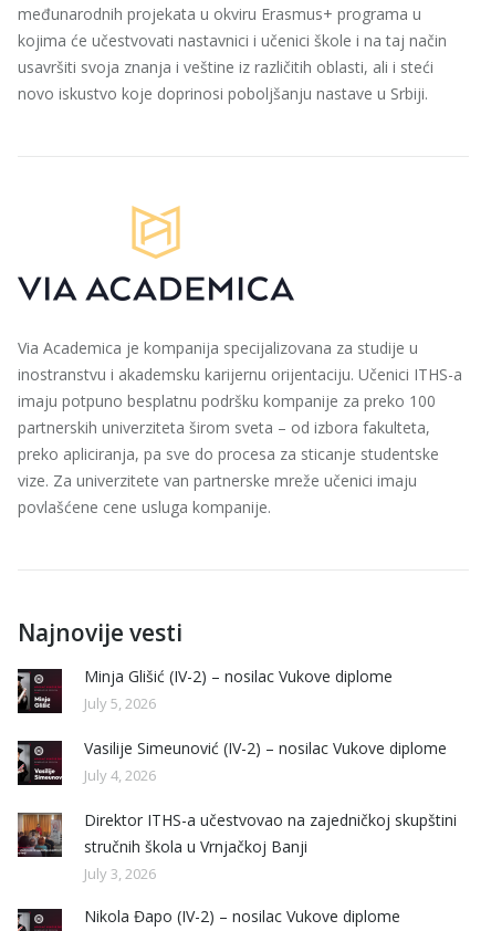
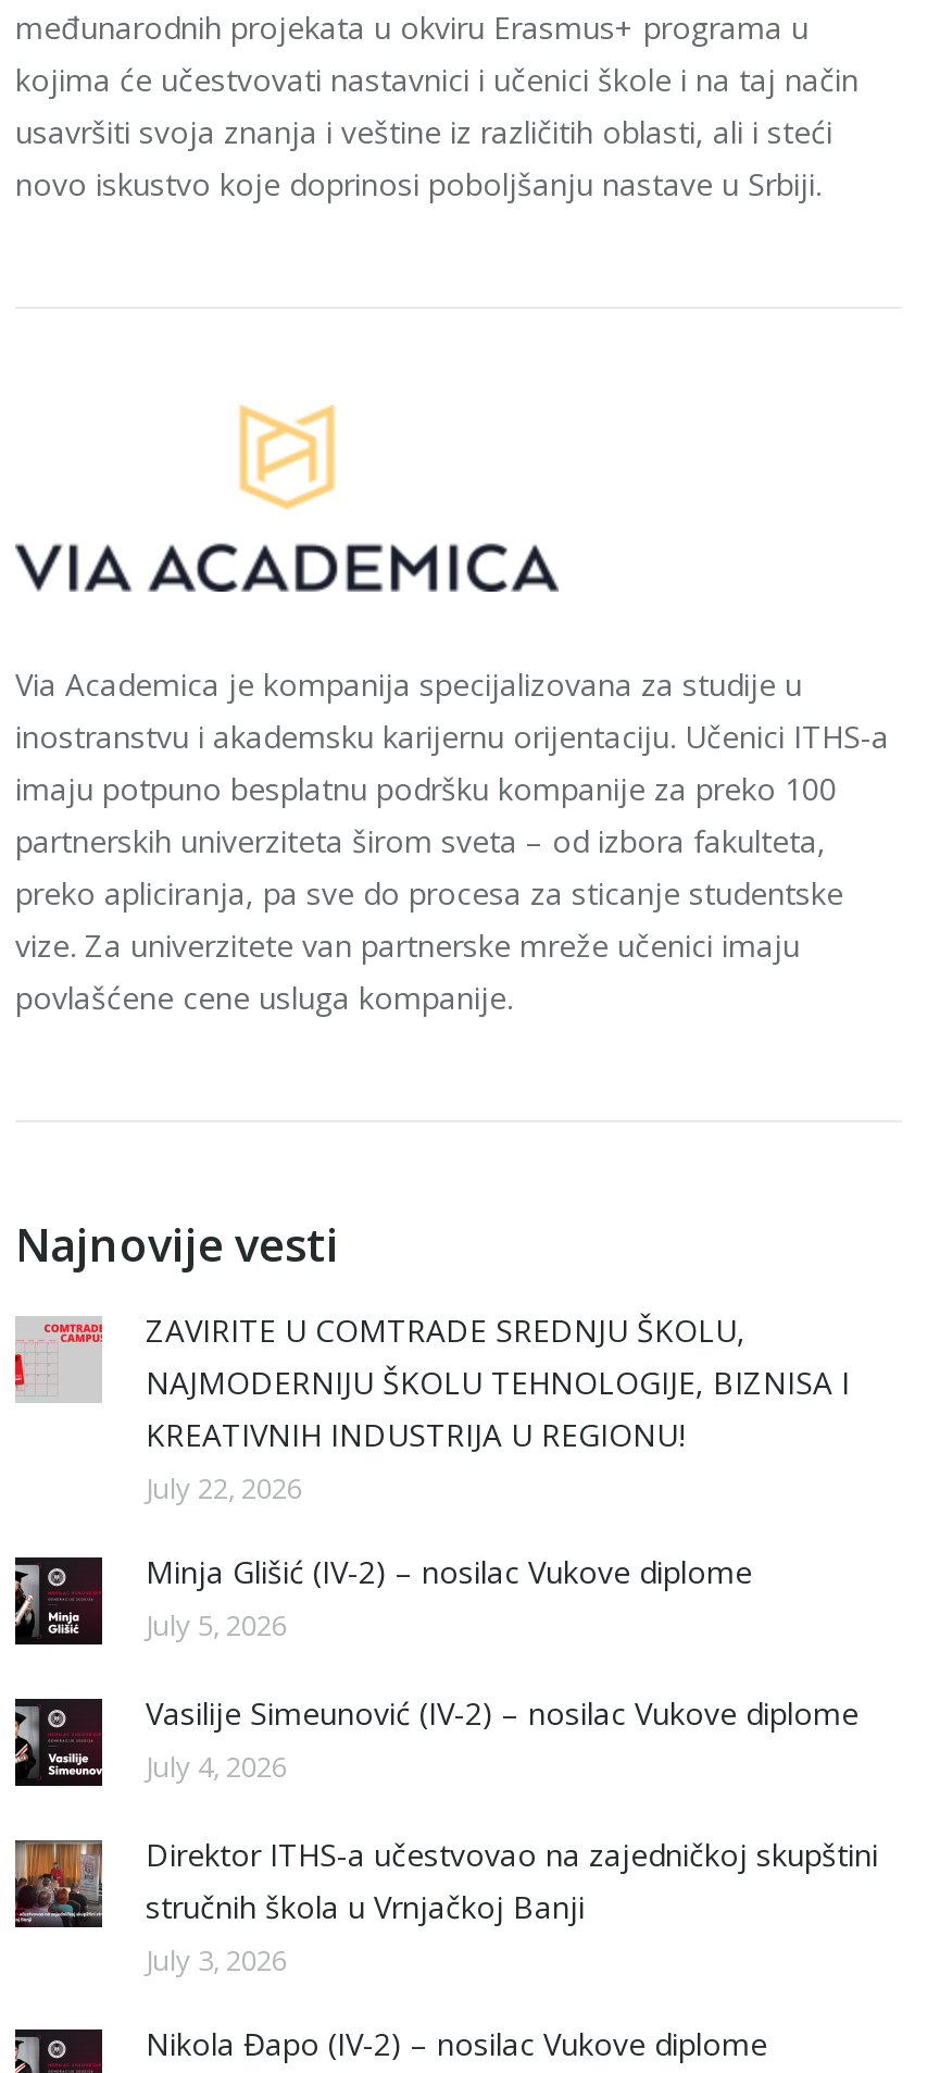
none -> [13,1309,850,1507] [image] | ZAVIRITE U COMTRADE SREDNJU ŠKOLU, | NAJMODERNIJU ŠKOLU TEHNOLOGIJE, BIZNISA I | KREATIVNIH INDUSTRIJA U REGIONU! | July 22, 2026

